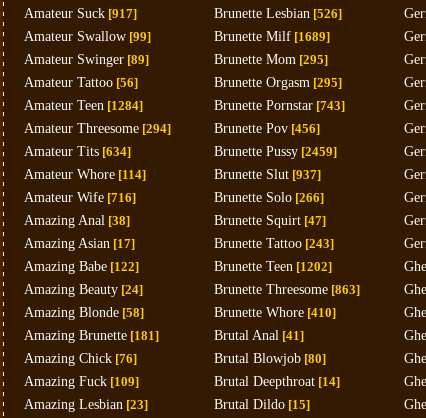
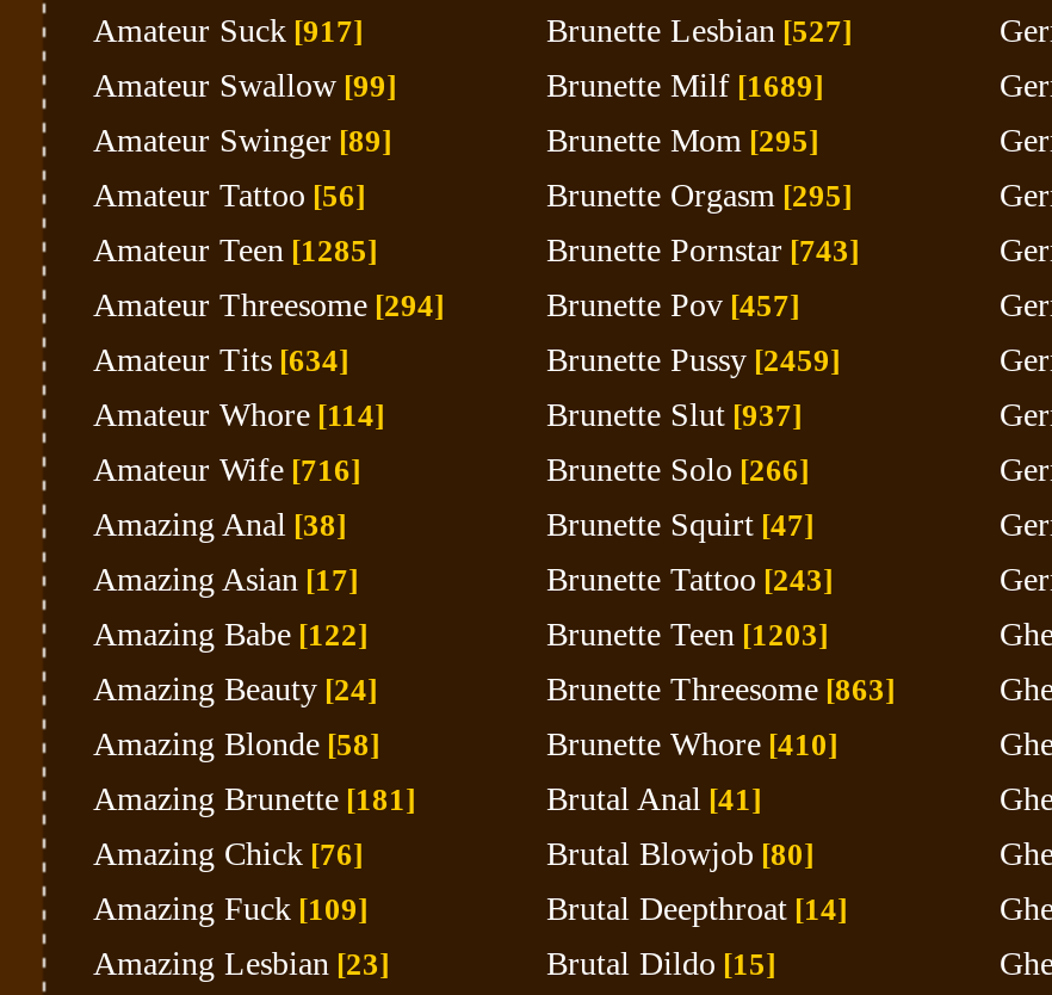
[214,6,342,21] Brunette Lesbian [526] -> [546,13,852,49] Brunette Lesbian [527]
[24,98,143,113] Amateur Teen [1284] -> [93,233,377,268] Amateur Teen [1285]
[214,121,320,136] Brunette Pov [456] -> [546,288,799,323] Brunette Pov [457]
[214,259,332,274] Brunette Teen [1202] -> [546,617,828,653] Brunette Teen [1203]

